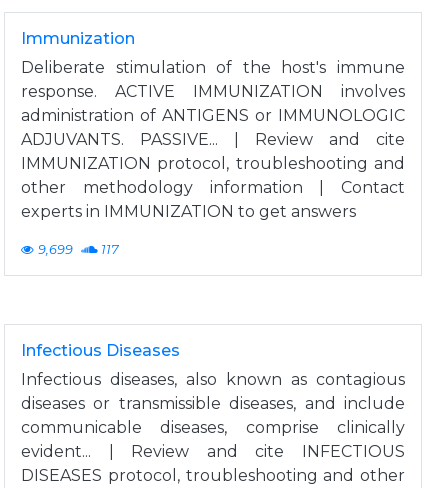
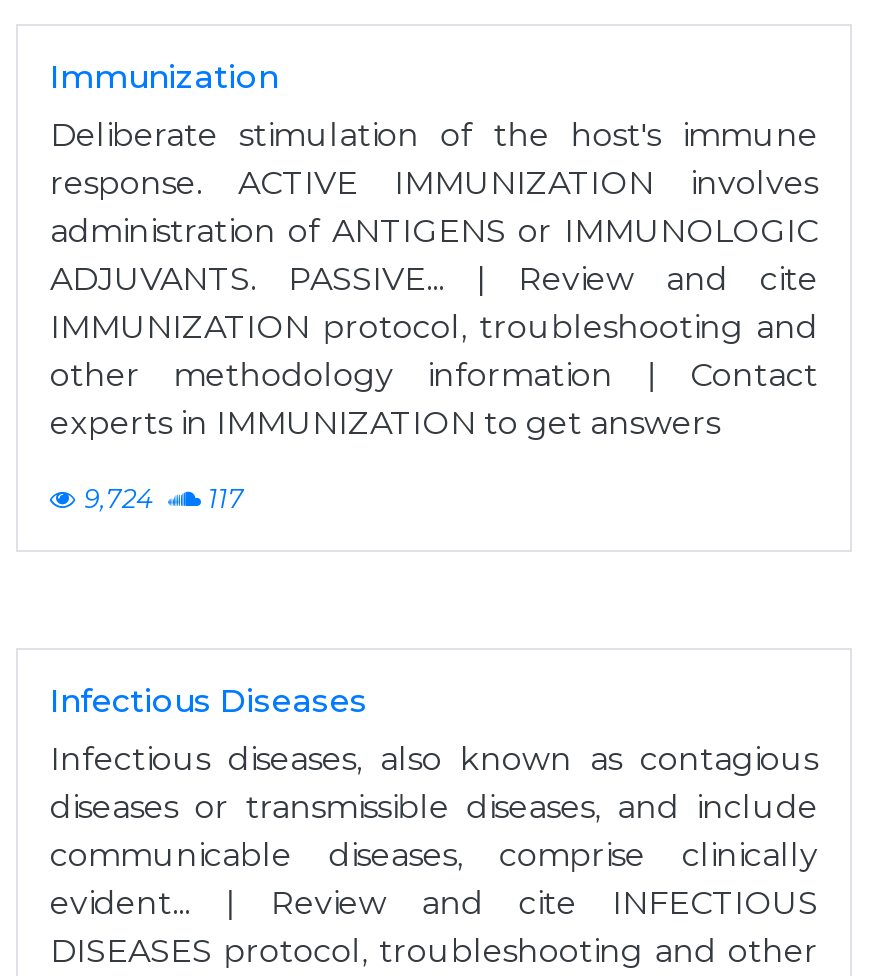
[38,242,119,257] 9,699 117 -> [84,483,244,513] 9,724 117

